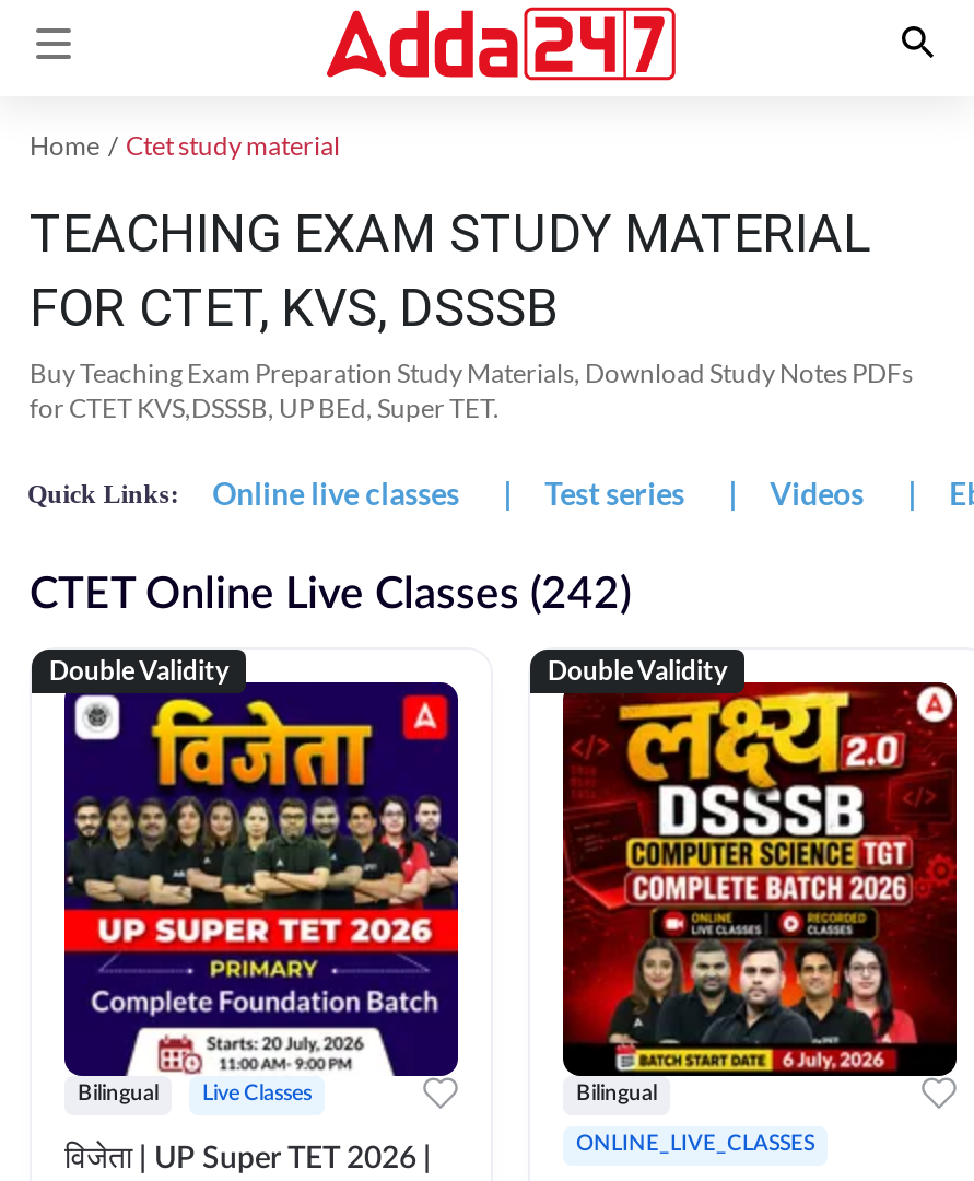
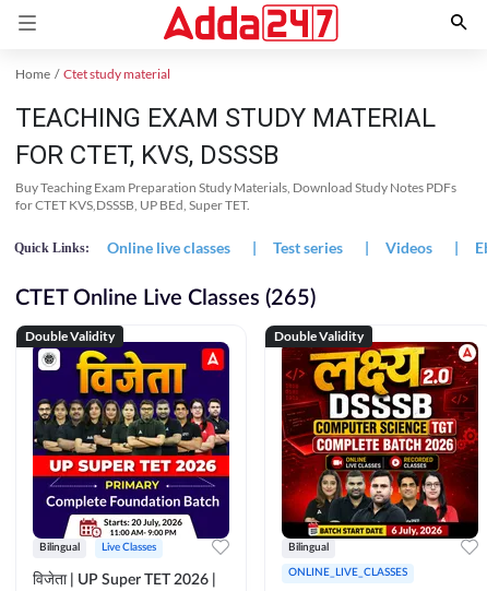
[30,573,631,617] CTET Online Live Classes (242) -> [15,287,316,309] CTET Online Live Classes (265)

